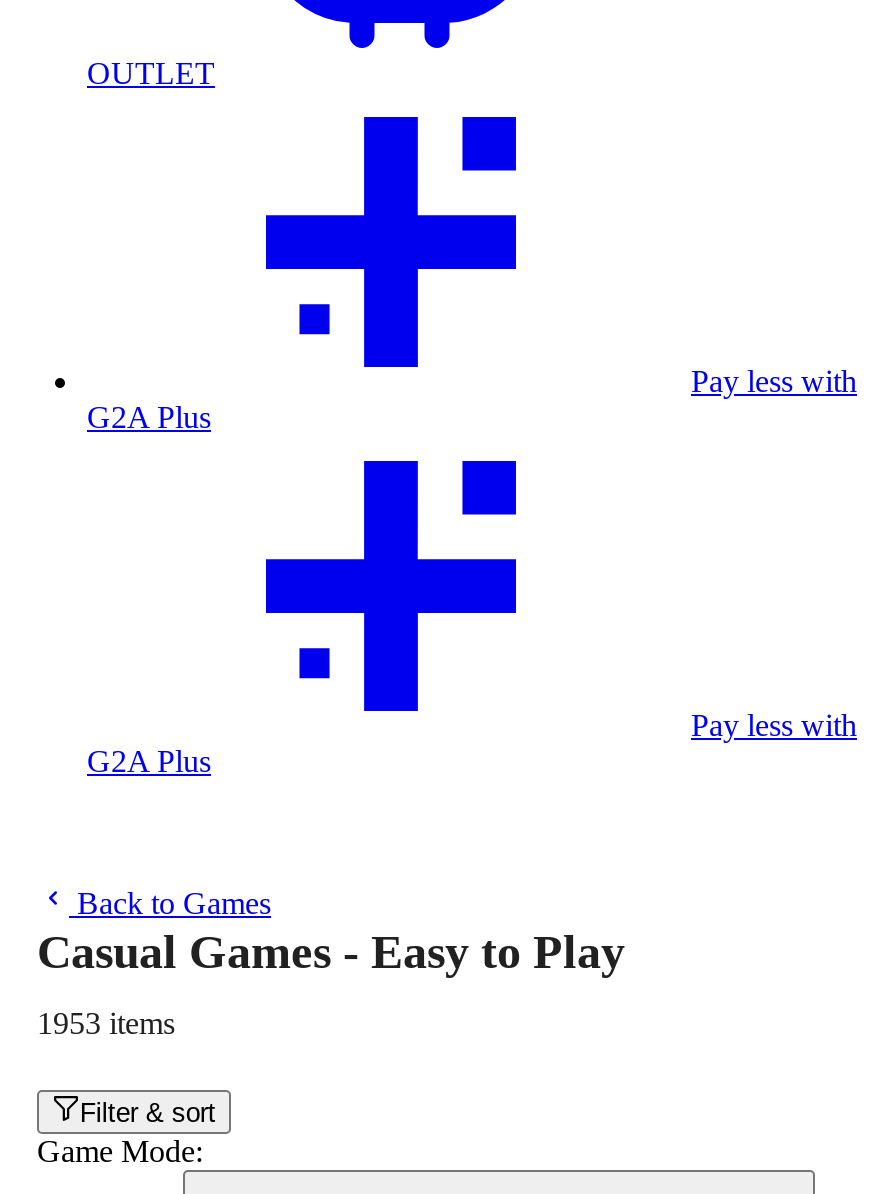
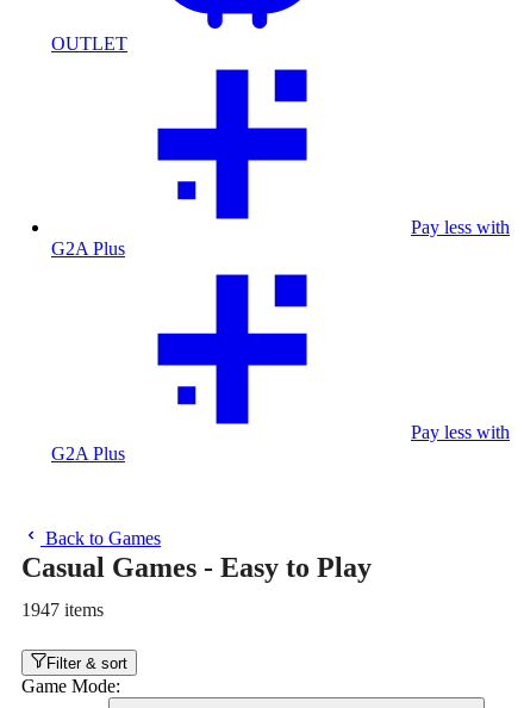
[37,1006,175,1040] 1953 items -> [21,600,104,620] 1947 items

